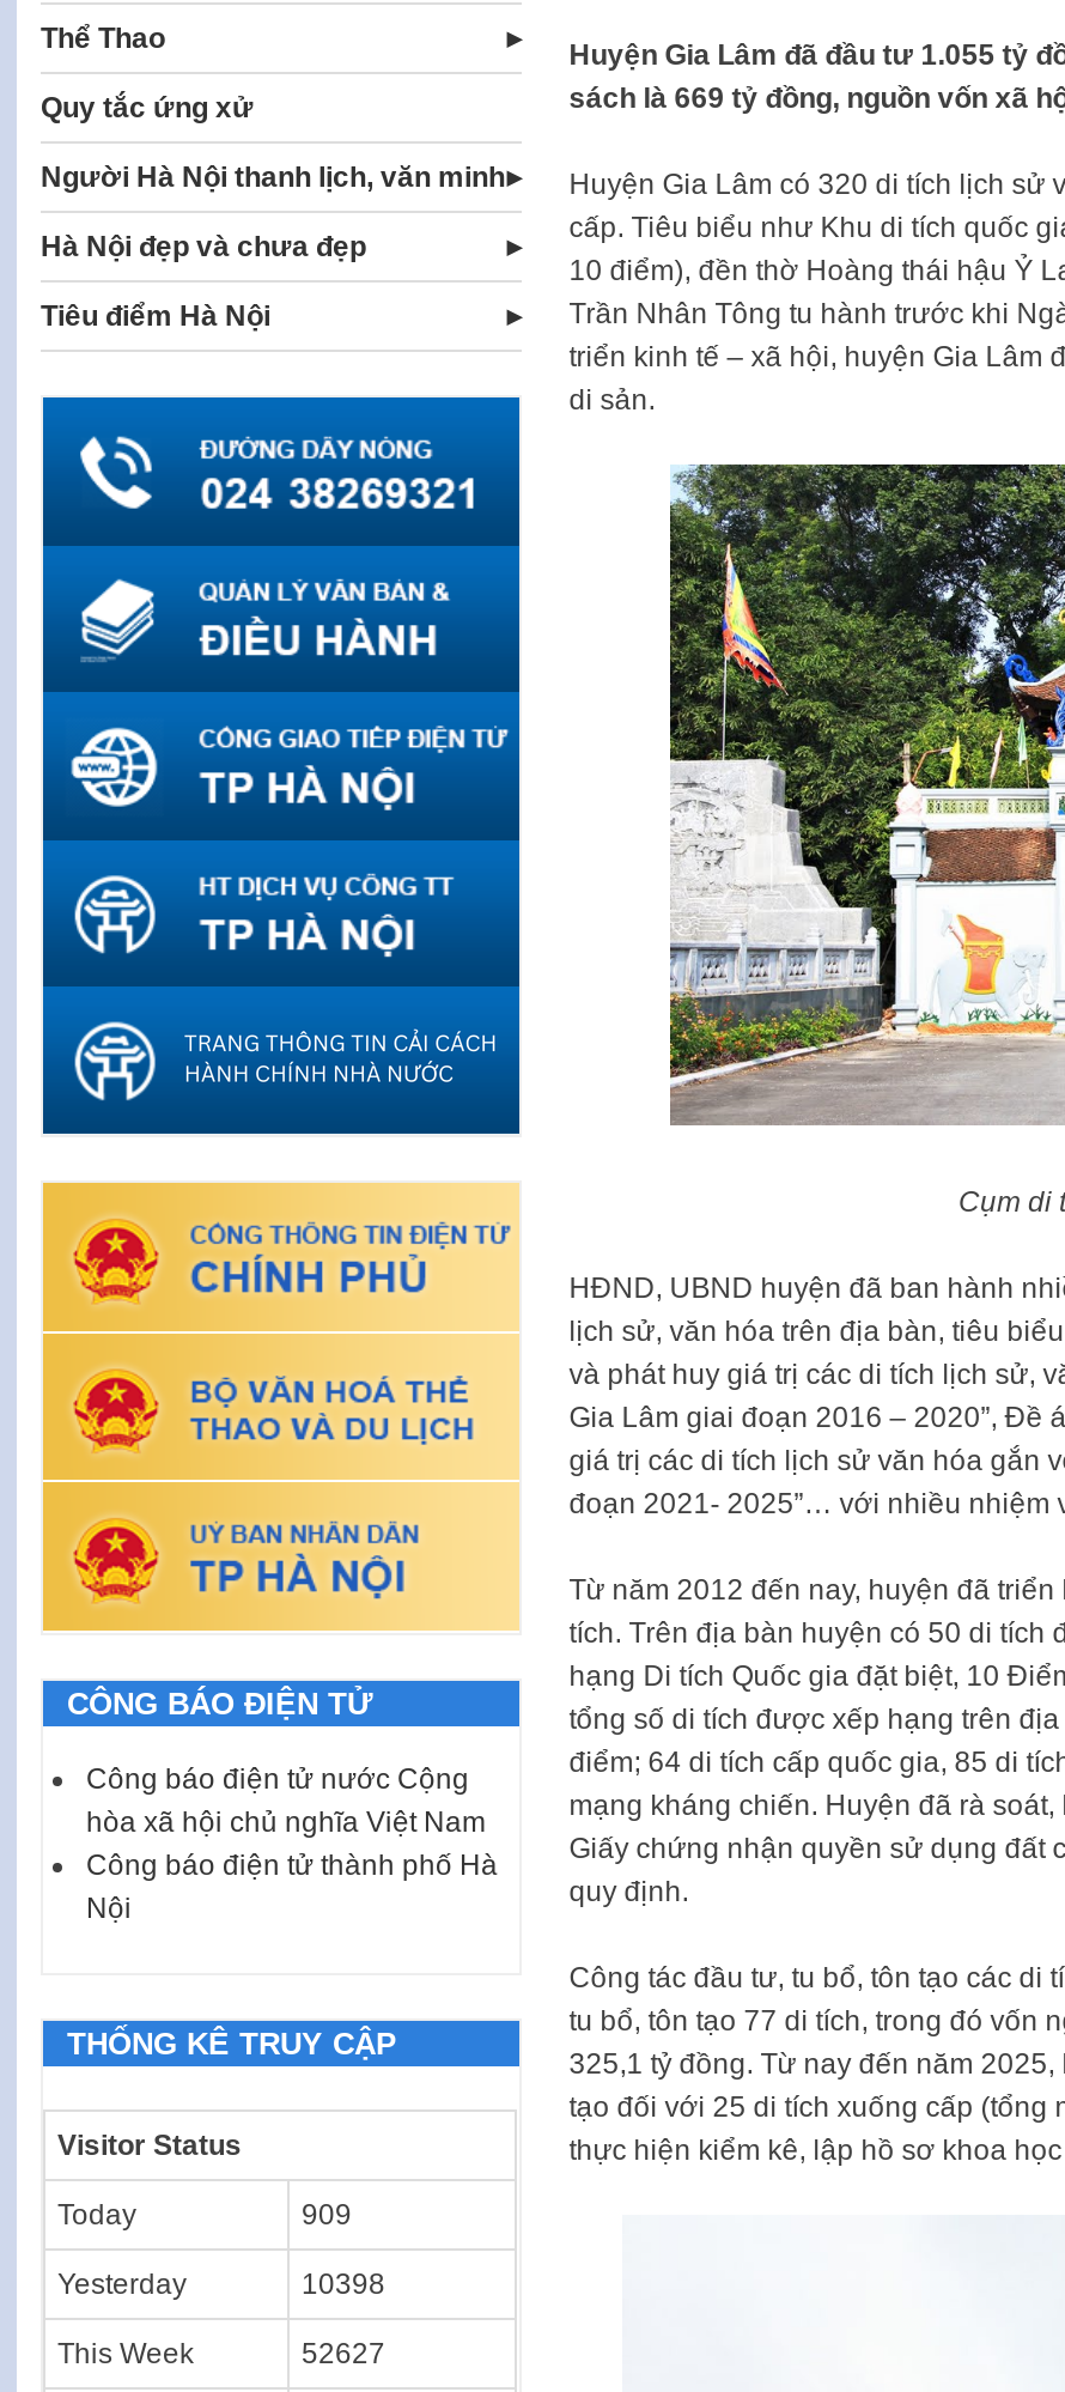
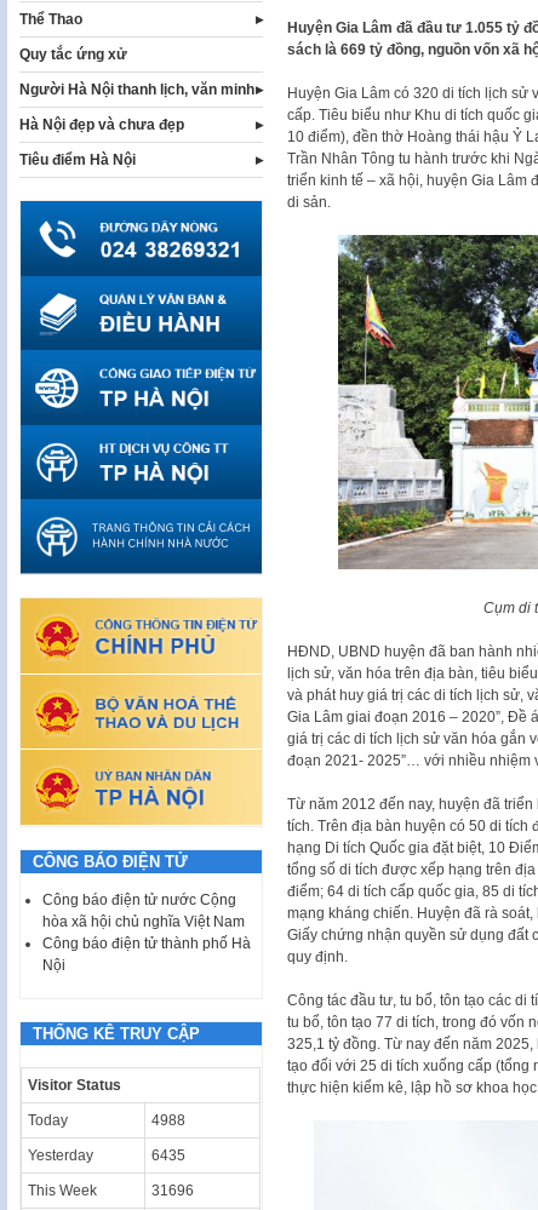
[302,2198,352,2231] 909 -> [151,1112,185,1129] 4988
[302,2267,385,2301] 10398 -> [151,1147,185,1164] 6435
[302,2337,385,2370] 52627 -> [151,1182,194,1199] 31696

